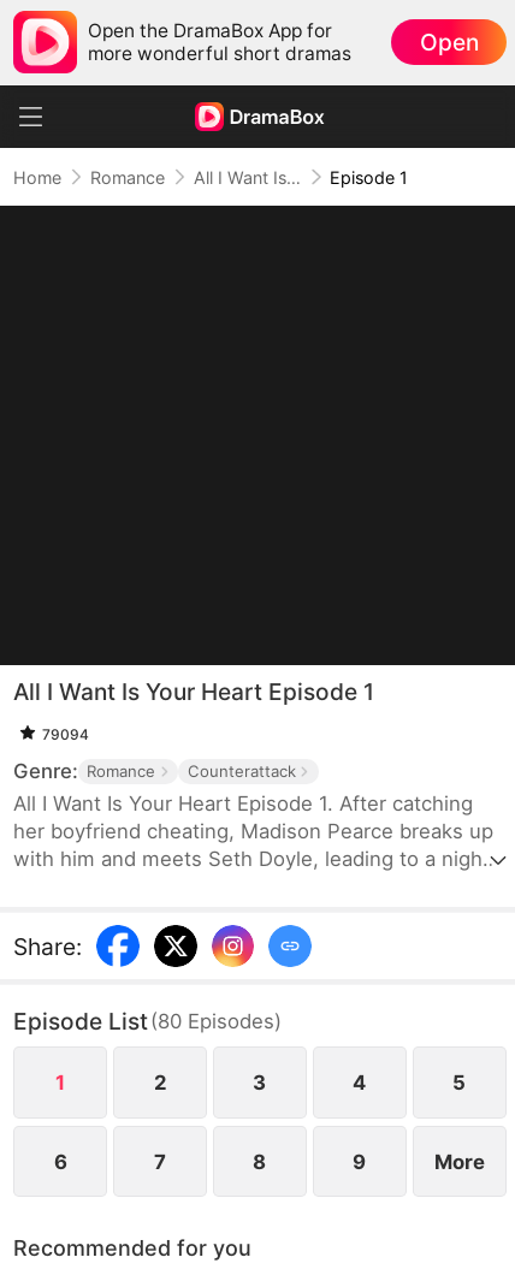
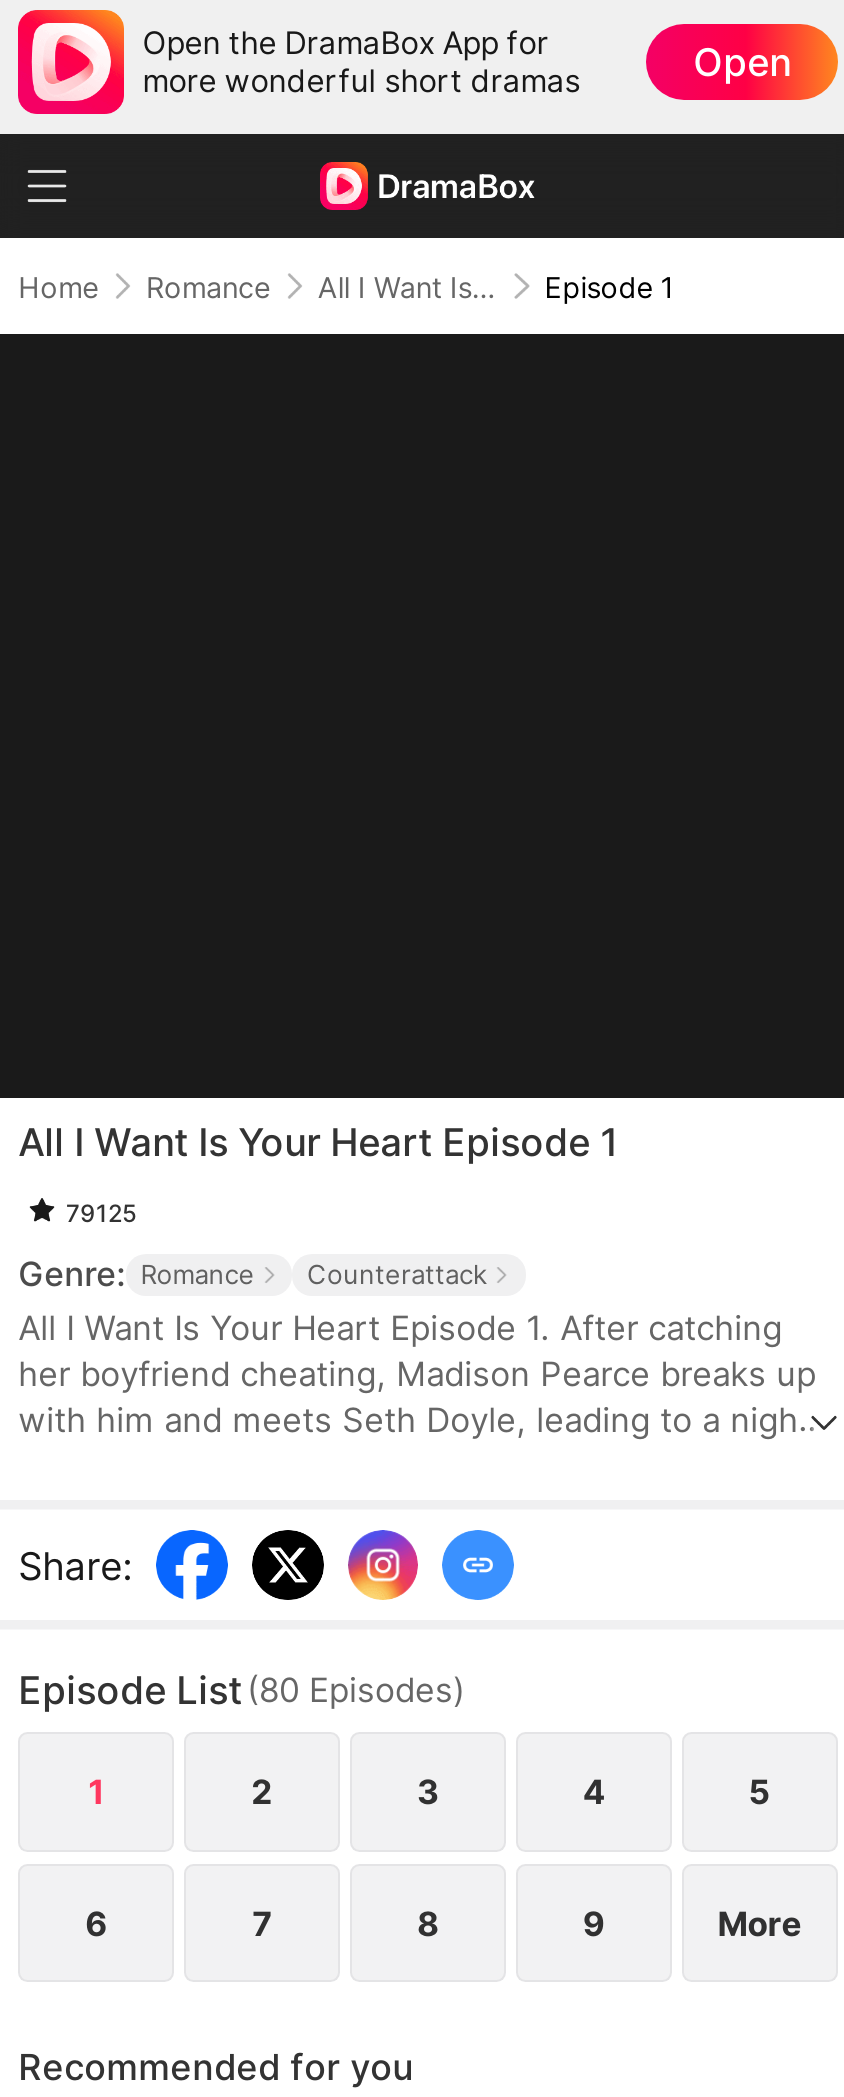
[42,725,89,743] 79094 -> [66,1197,136,1227] 79125

